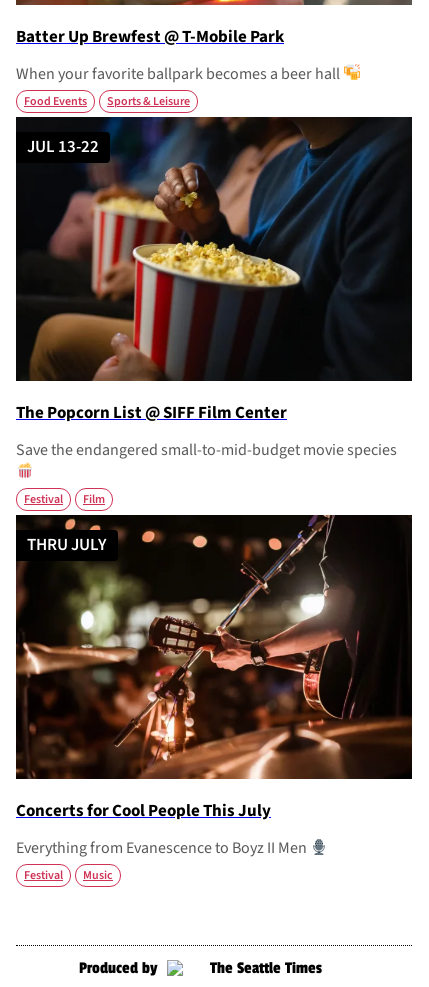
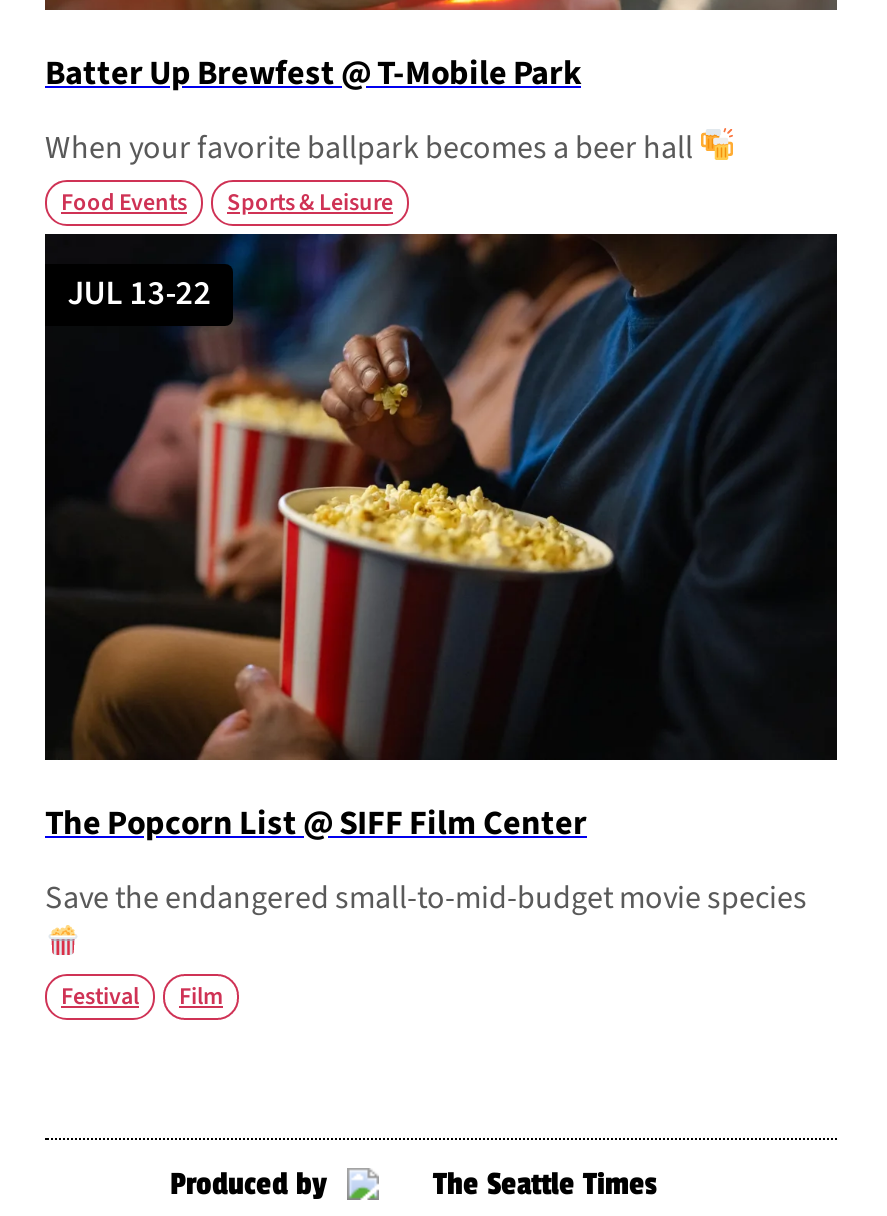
[15,514,413,780] [image] | THRU JULY -> none
[16,799,310,884] Concerts for Cool People This July | Everything from Evanescence to Boyz II Men | Festival | Music -> none

